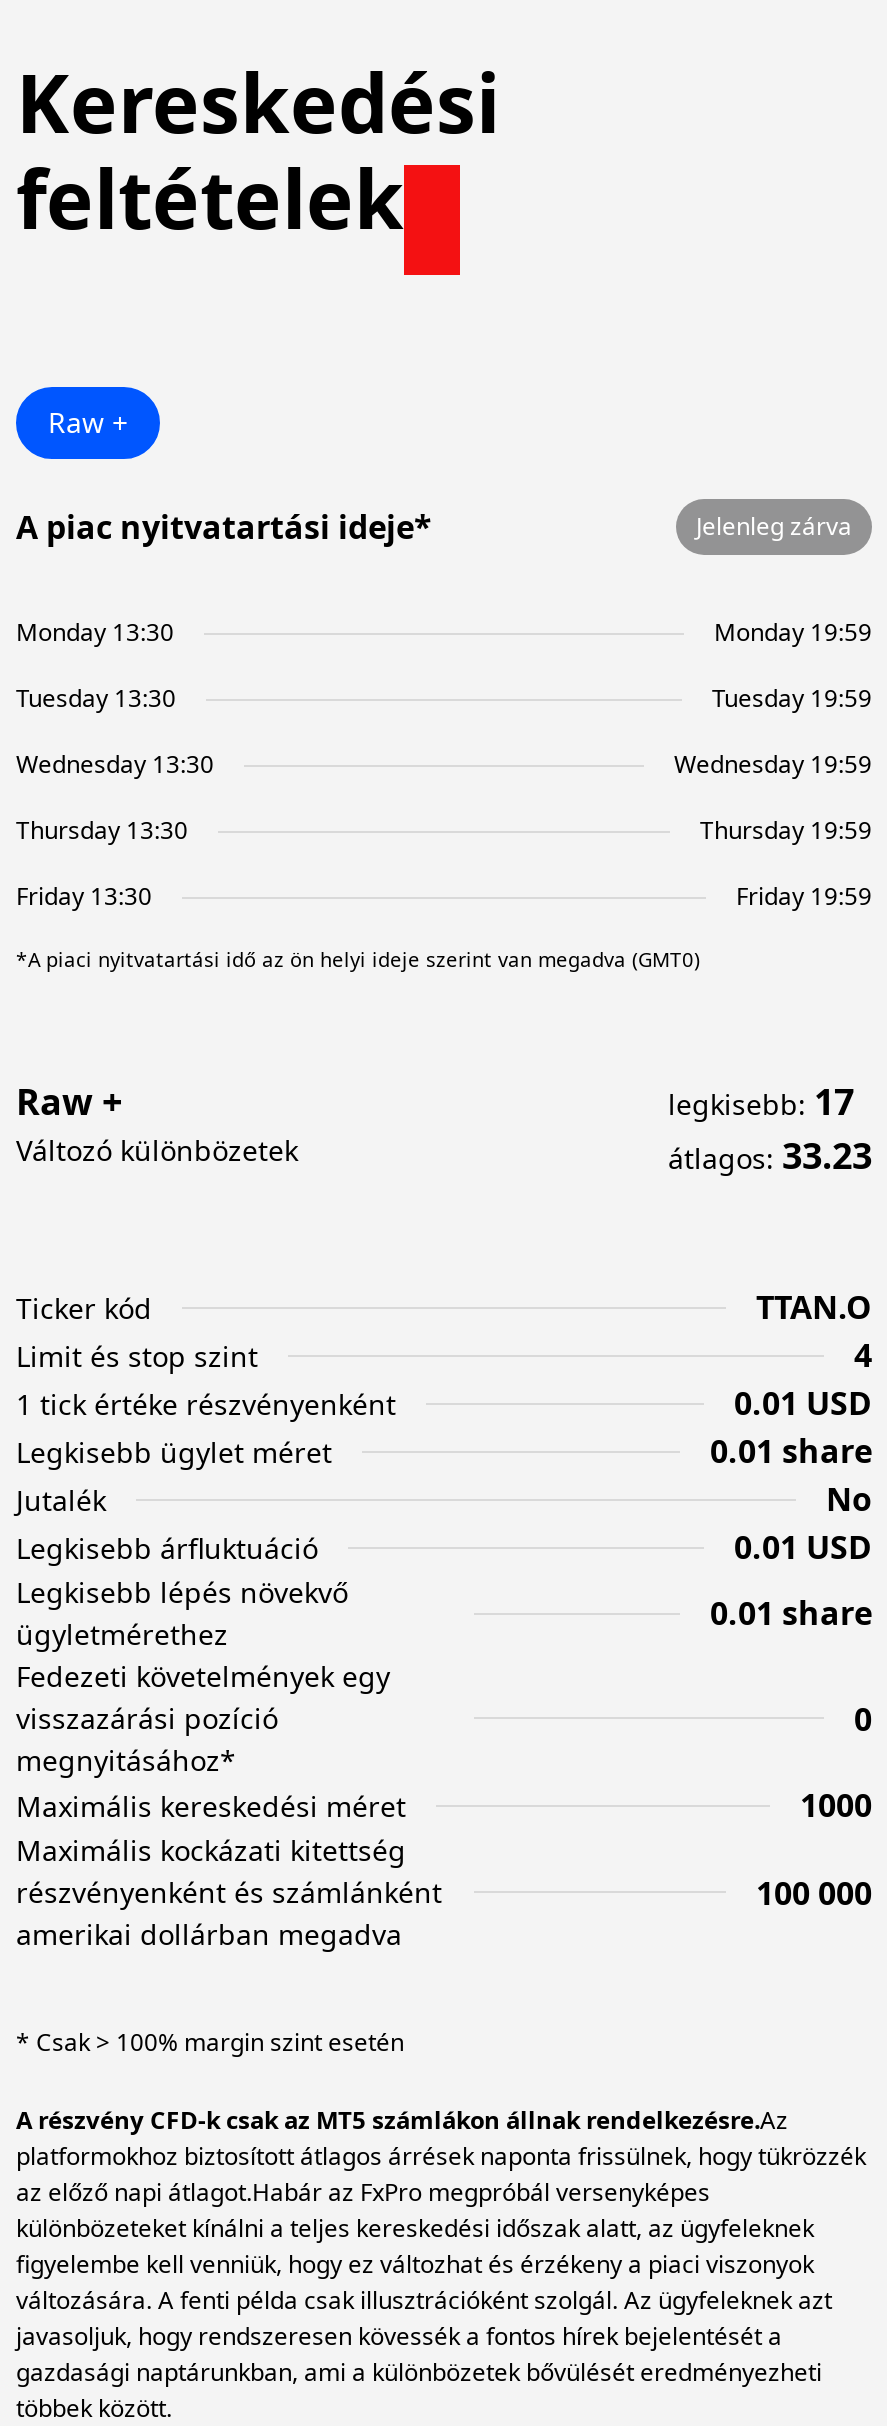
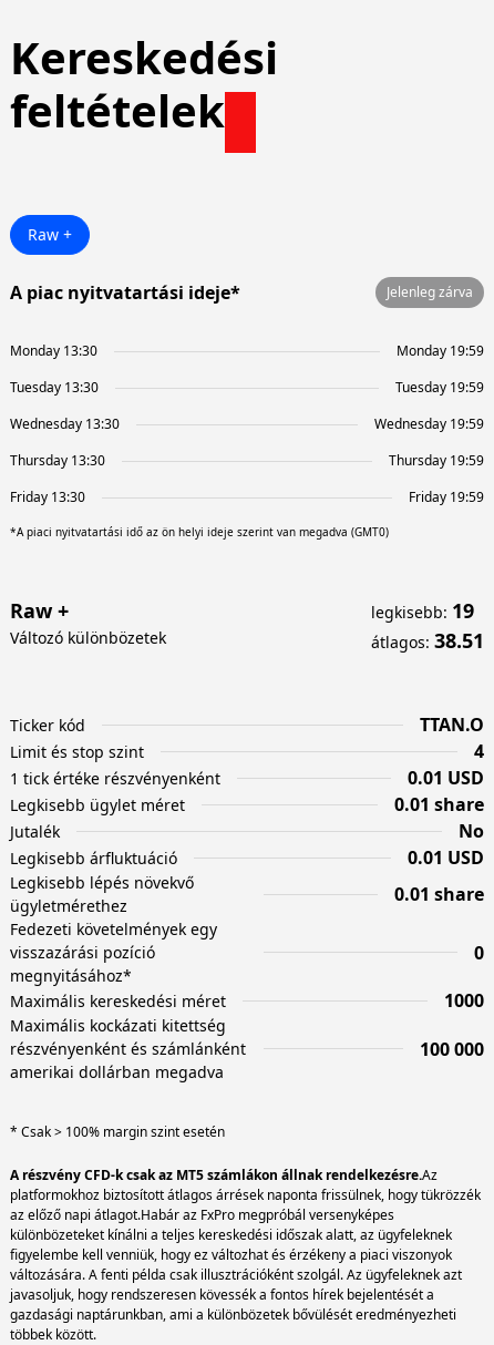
[668,1077,854,1125] legkisebb: 17 -> [371,597,474,624] legkisebb: 19
[668,1131,872,1179] átlagos: 33.23 -> [371,627,484,654] átlagos: 38.51

